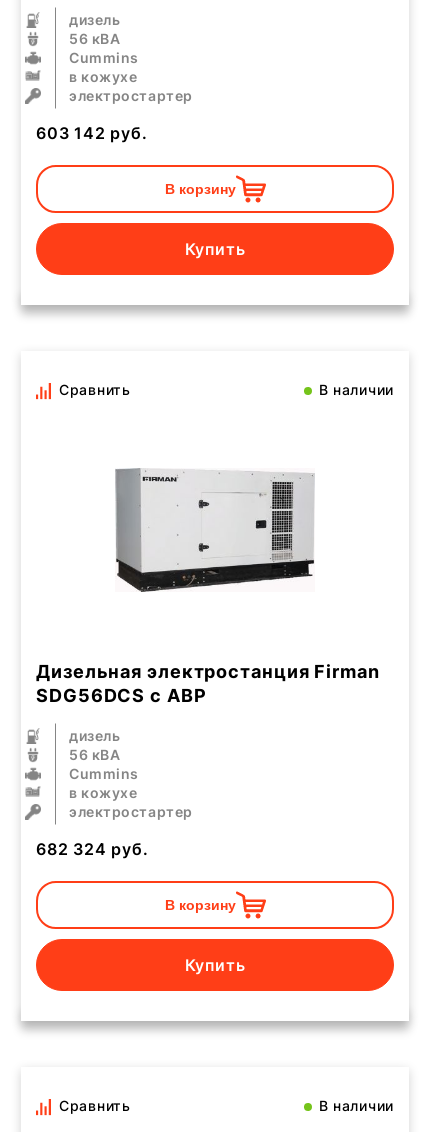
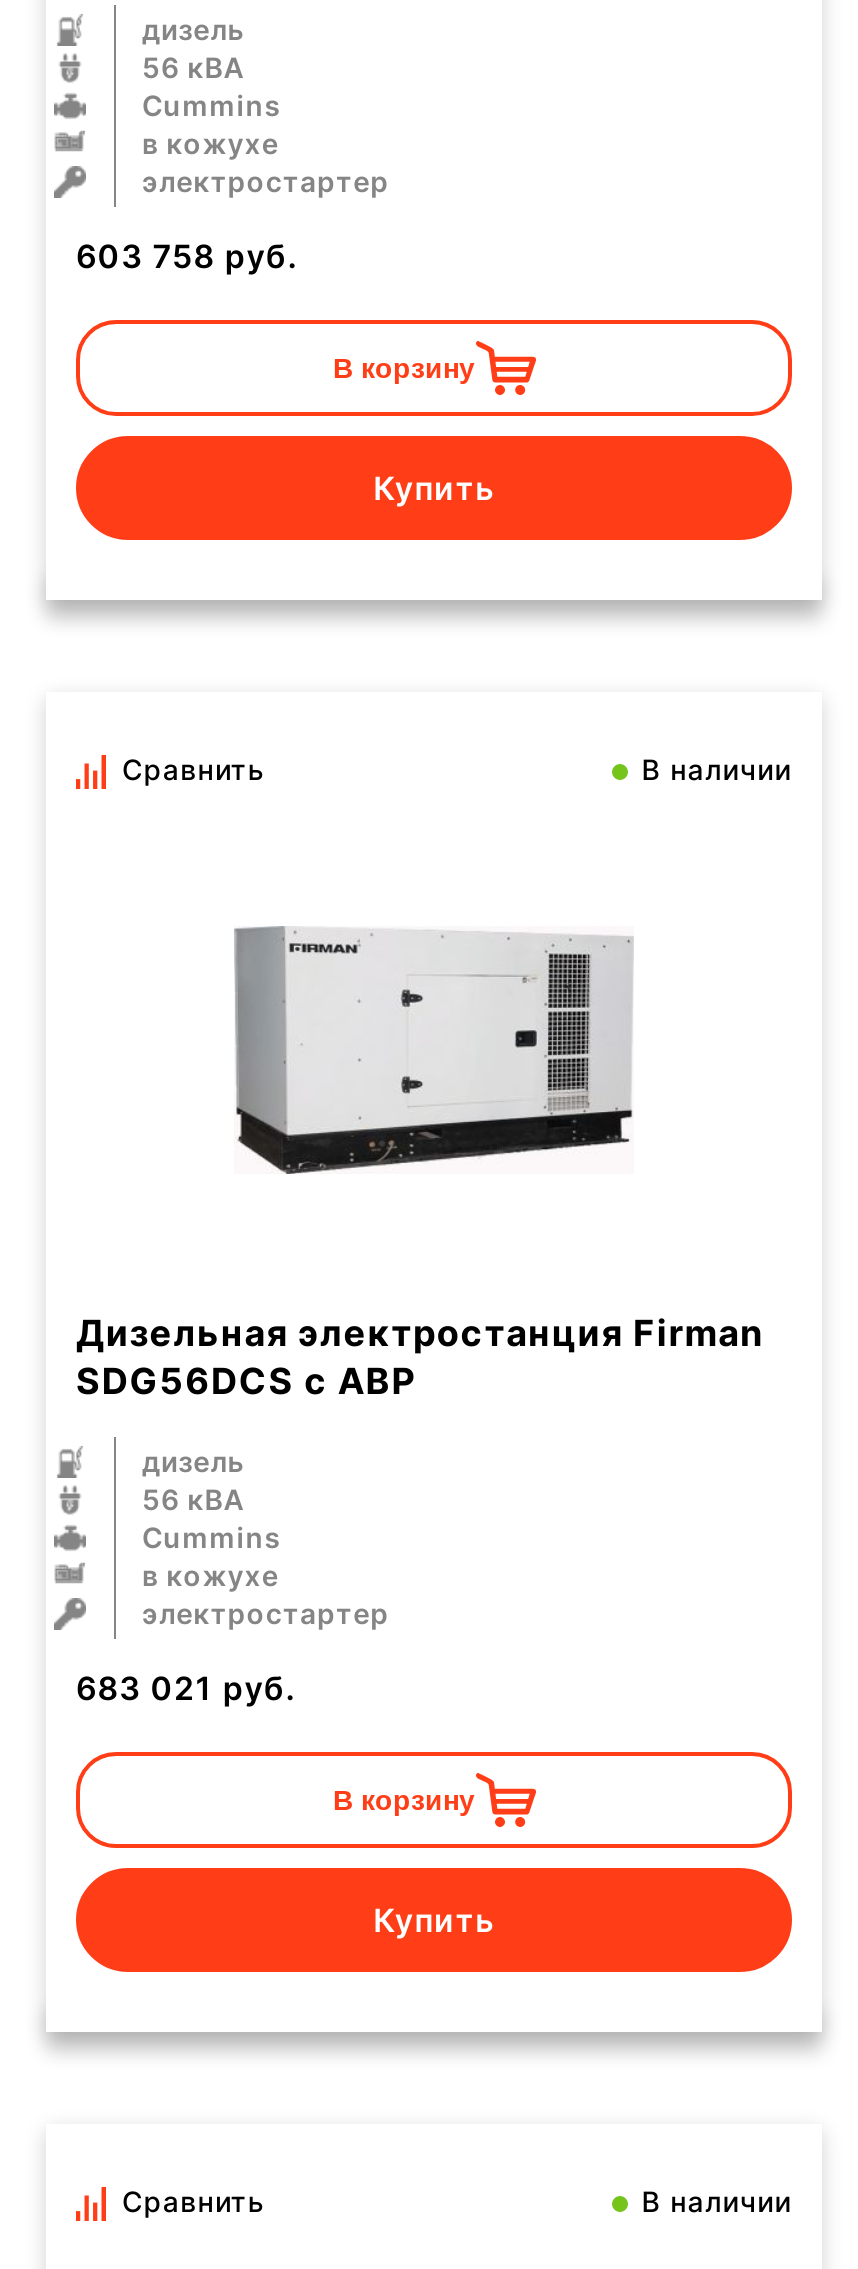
[36,123,148,143] 603 142 руб. -> [76,236,299,276] 603 758 руб.
[36,839,149,859] 682 324 руб. -> [76,1668,297,1708] 683 021 руб.

